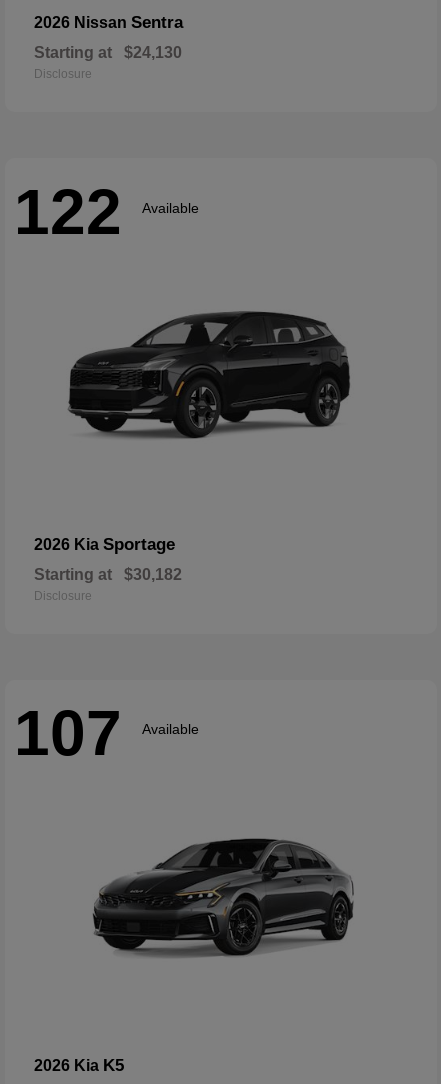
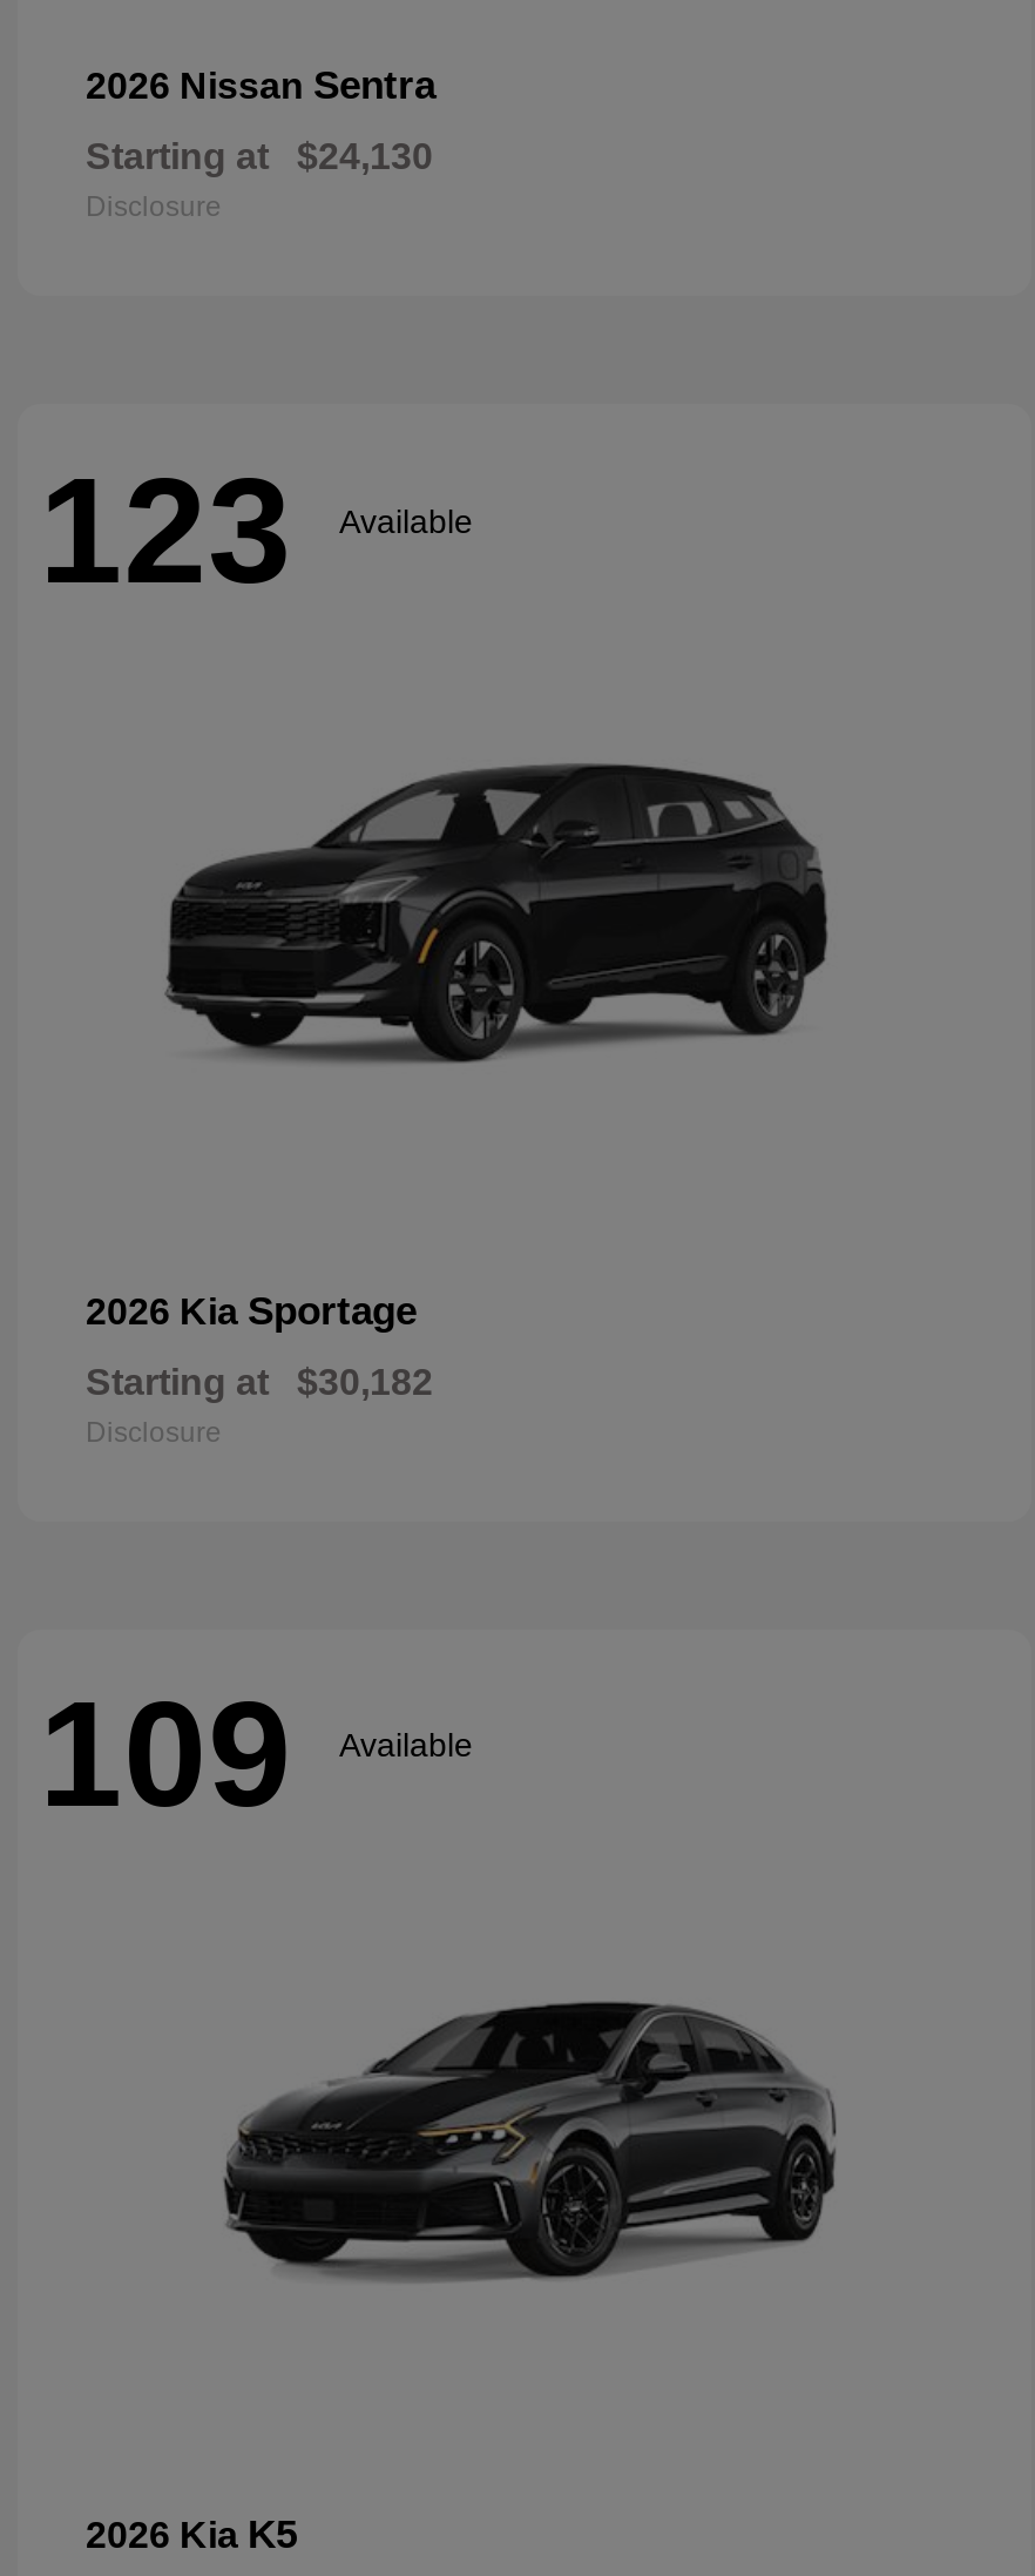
[14,176,199,248] 122 Available -> [39,446,473,615] 123 Available
[14,697,199,769] 107 Available -> [39,1670,473,1839] 109 Available

